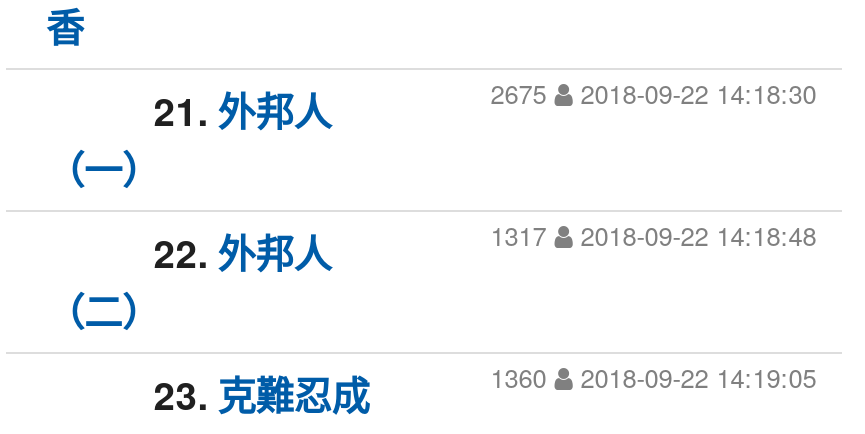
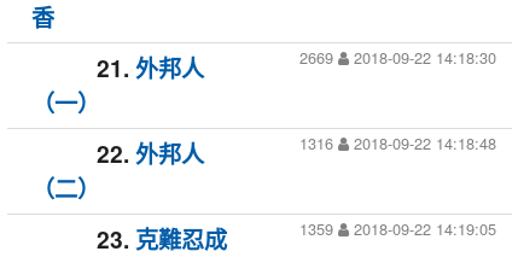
[490,73,816,111] 2675 2018-09-22 14:18:30 -> [300,45,497,68] 2669 2018-09-22 14:18:30
[490,215,816,253] 1317 2018-09-22 14:18:48 -> [300,131,497,154] 1316 2018-09-22 14:18:48
[490,357,816,395] 1360 2018-09-22 14:19:05 -> [300,217,497,240] 1359 2018-09-22 14:19:05

